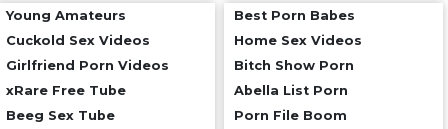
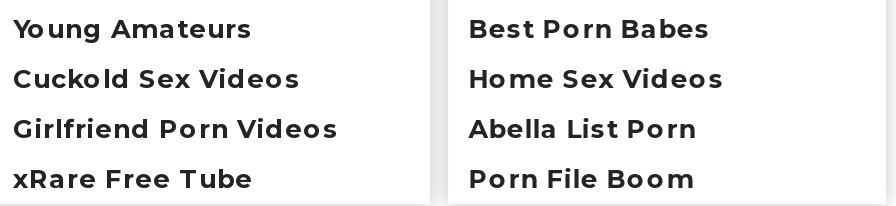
[234,58,354,73] Bitch Show Porn -> none
[6,108,115,123] Beeg Sex Tube -> none

